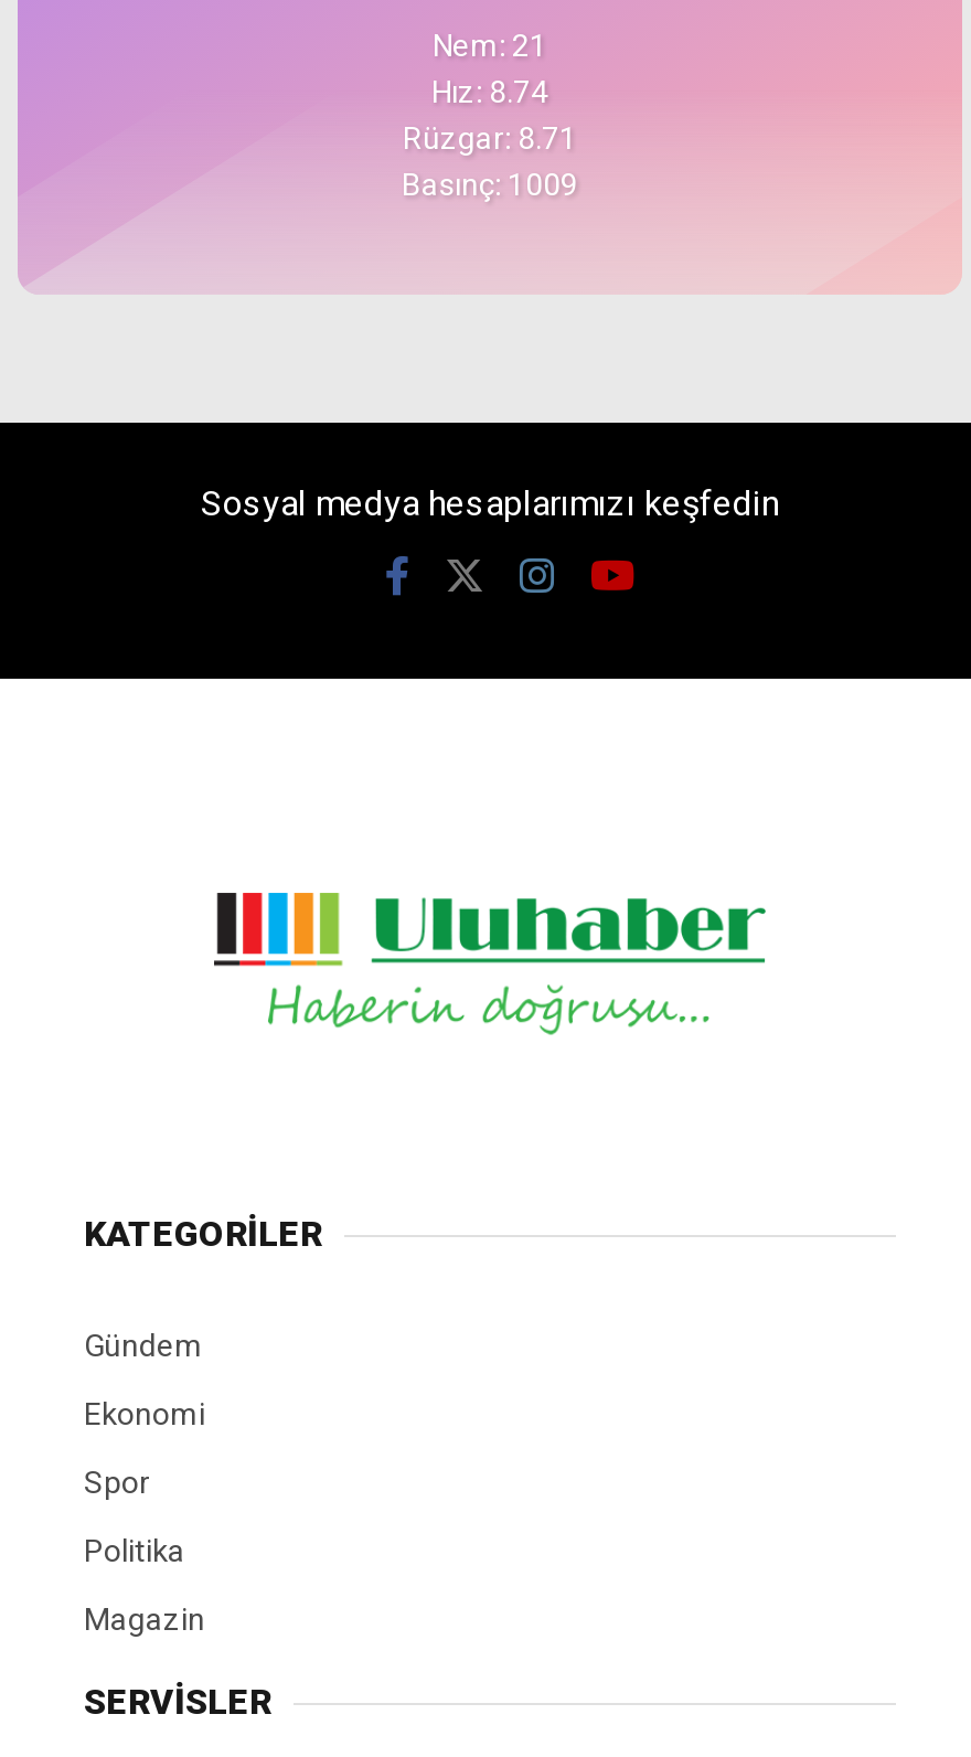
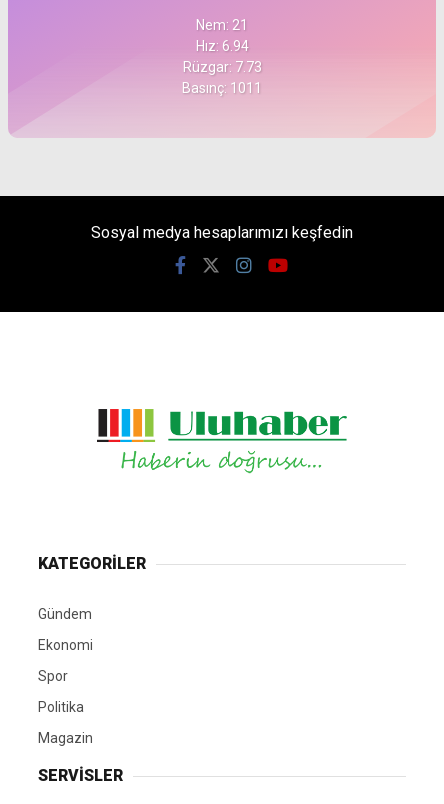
[431,74,548,109] Hız: 8.74 -> [195,38,248,54] Hız: 6.94
[403,120,577,156] Rüzgar: 8.71 -> [182,59,261,75] Rüzgar: 7.73
[402,167,578,202] Basınç: 1009 -> [182,80,262,96] Basınç: 1011

